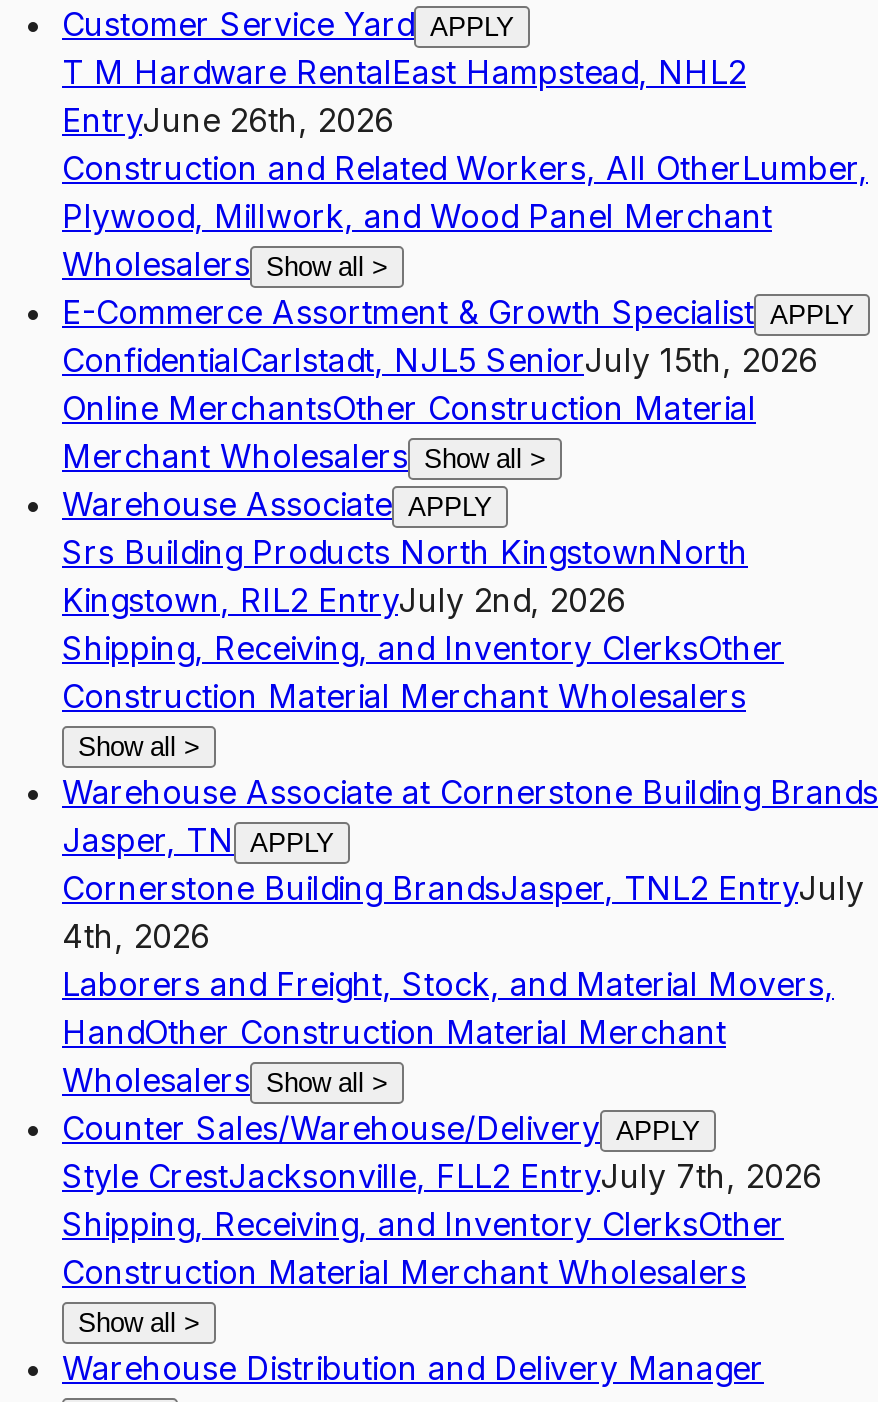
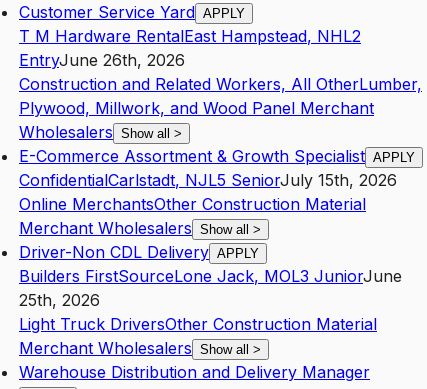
[62,484,878,1338] Warehouse Associate APPLY | Srs Building Products North Kingstown North | Kingstown, RI L2 EntryJuly 2nd, 2026 | Shipping, Receiving, and Inventory ClerksOther | Construction Material Merchant Wholesalers | Show all > | Warehouse Associate at Cornerstone Building Brands | Jasper, TN APPLY | Cornerstone Building BrandsJasper, TN L2 EntryJuly | 4th, 2026 | Laborers and Freight, Stock, and Material Movers, | HandOther Construction Material Merchant | Wholesalers Show all> | Counter Sales/Warehouse/Delivery APPLY | Style CrestJacksonville, FLL2 EntryJuly 7th, 2026 | Shipping, Receiving, and Inventory ClerksOther | Construction Material Merchant Wholesalers | Show all > -> [19,242,402,358] Driver-Non CDL Delivery APPLY | Builders FirstSourceLone Jack, MOL3 JuniorJune | 25th, 2026 | Light Truck DriversOther Construction Material | Merchant Wholesalers Show all>

